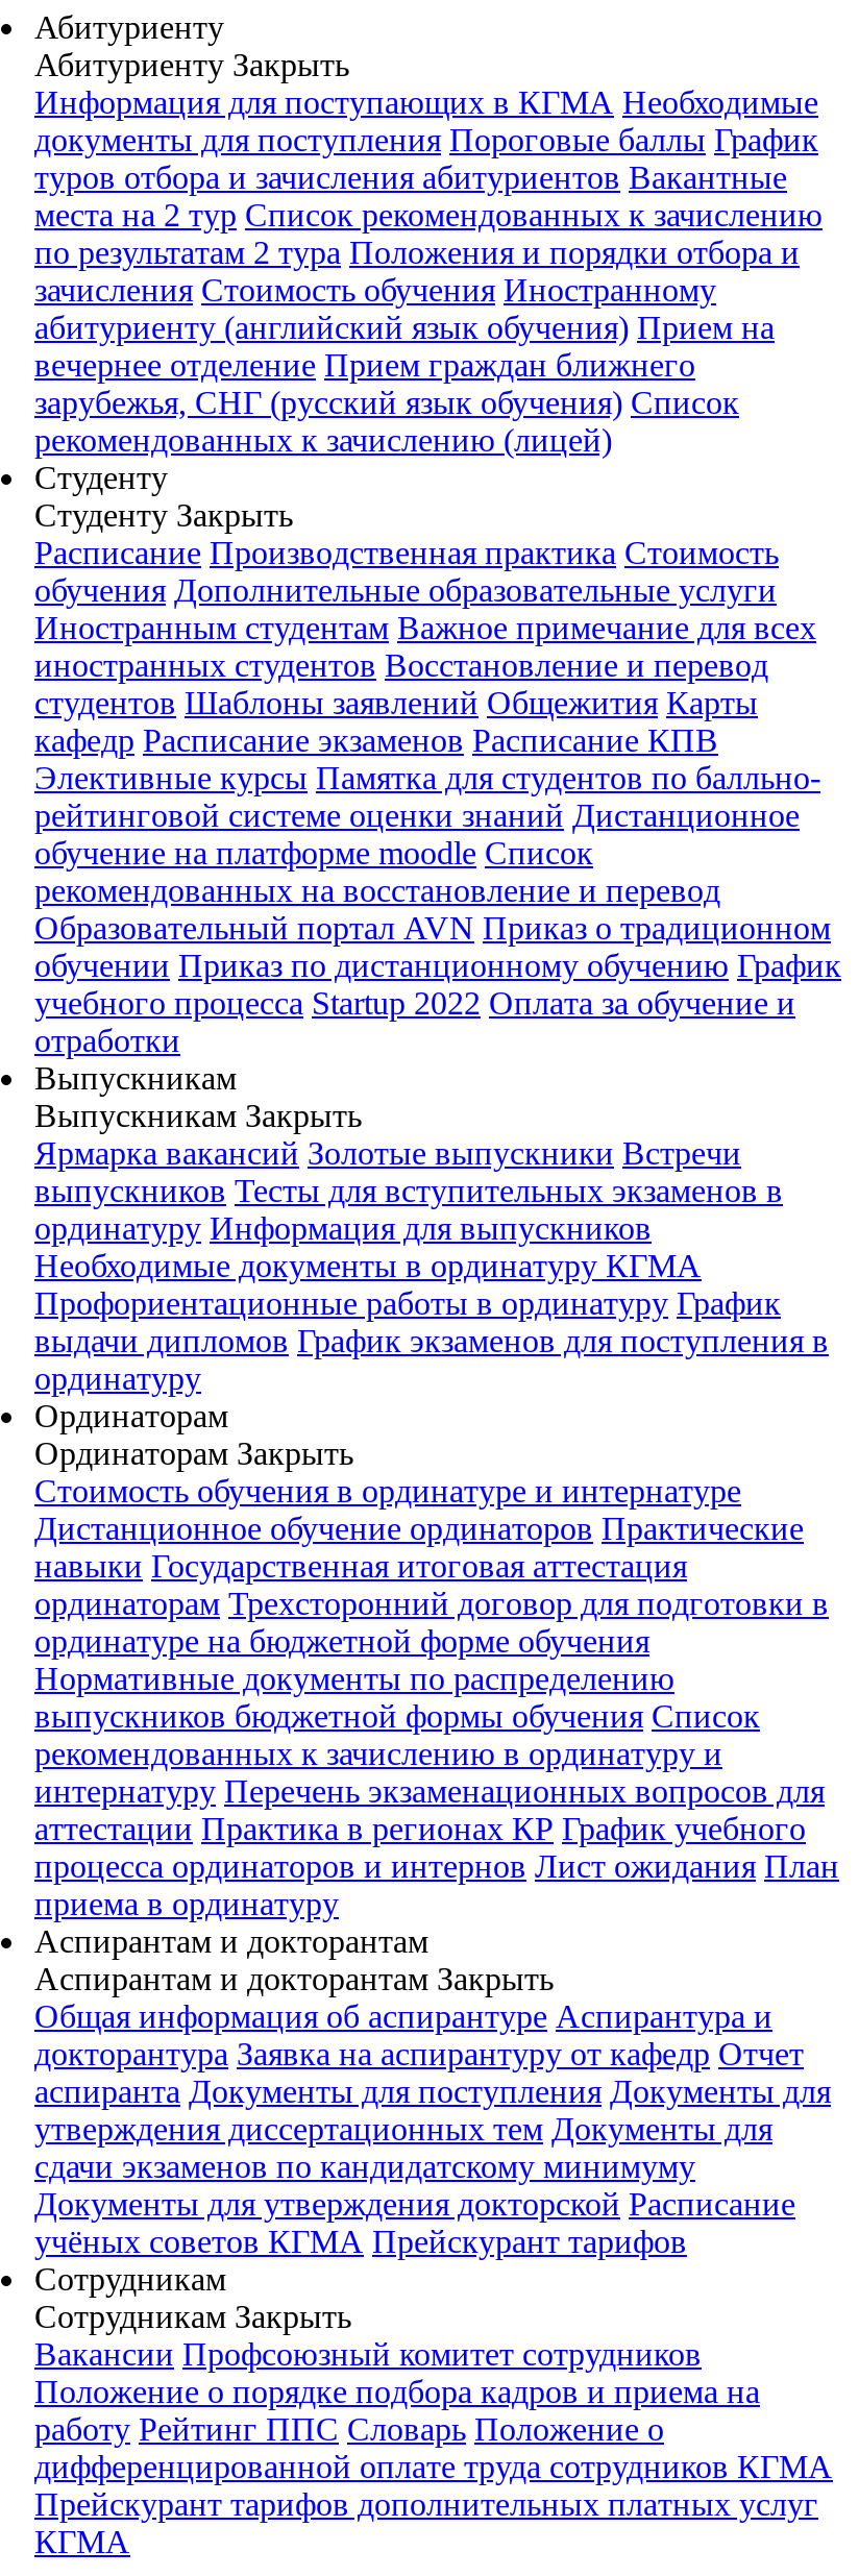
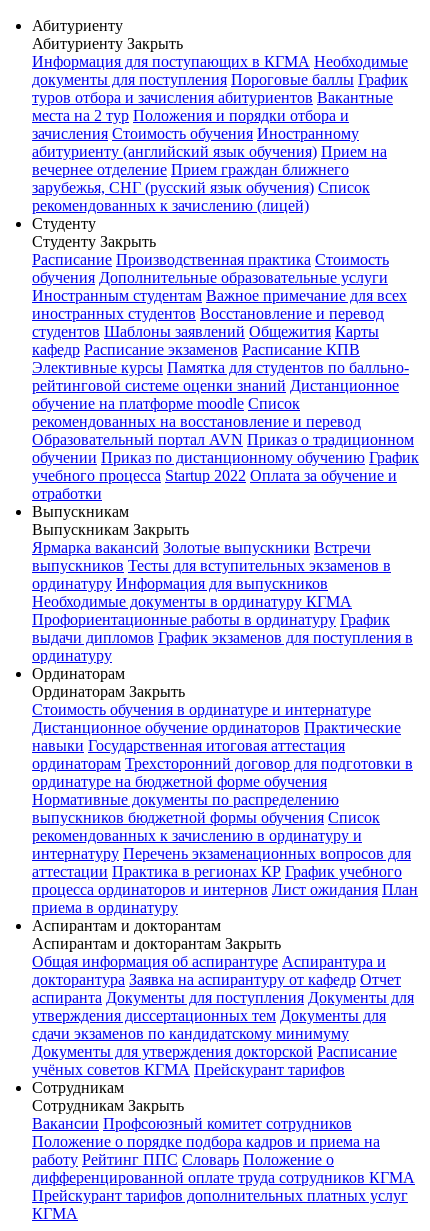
[34,197,823,270] места на 2 тур Список рекомендованных к зачислению | по результатам 2 тура Положения и порядки отбора и -> [32,107,349,124] места на 2 тур Положения и порядки отбора и

